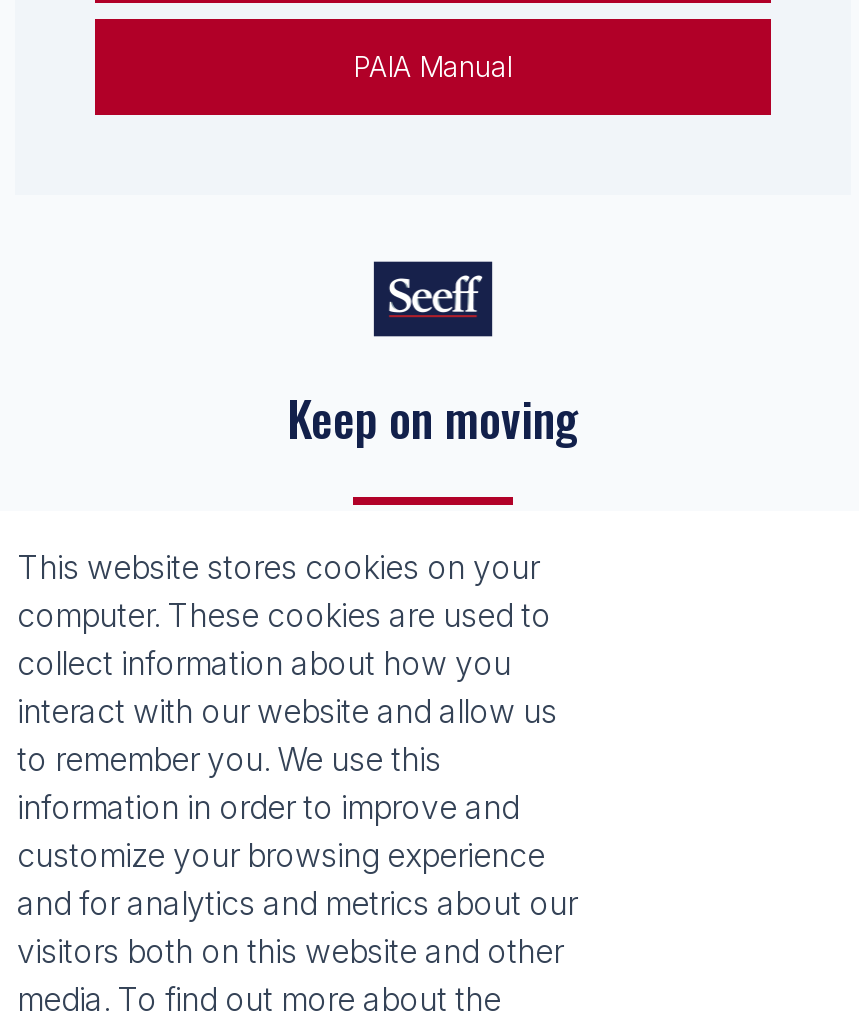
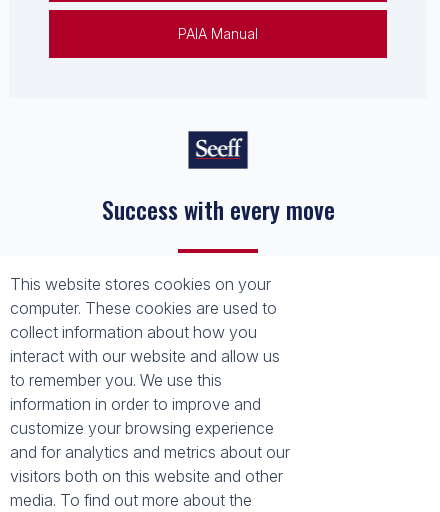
[287,382,579,454] Keep on moving -> [101,191,334,227] Success with every move

